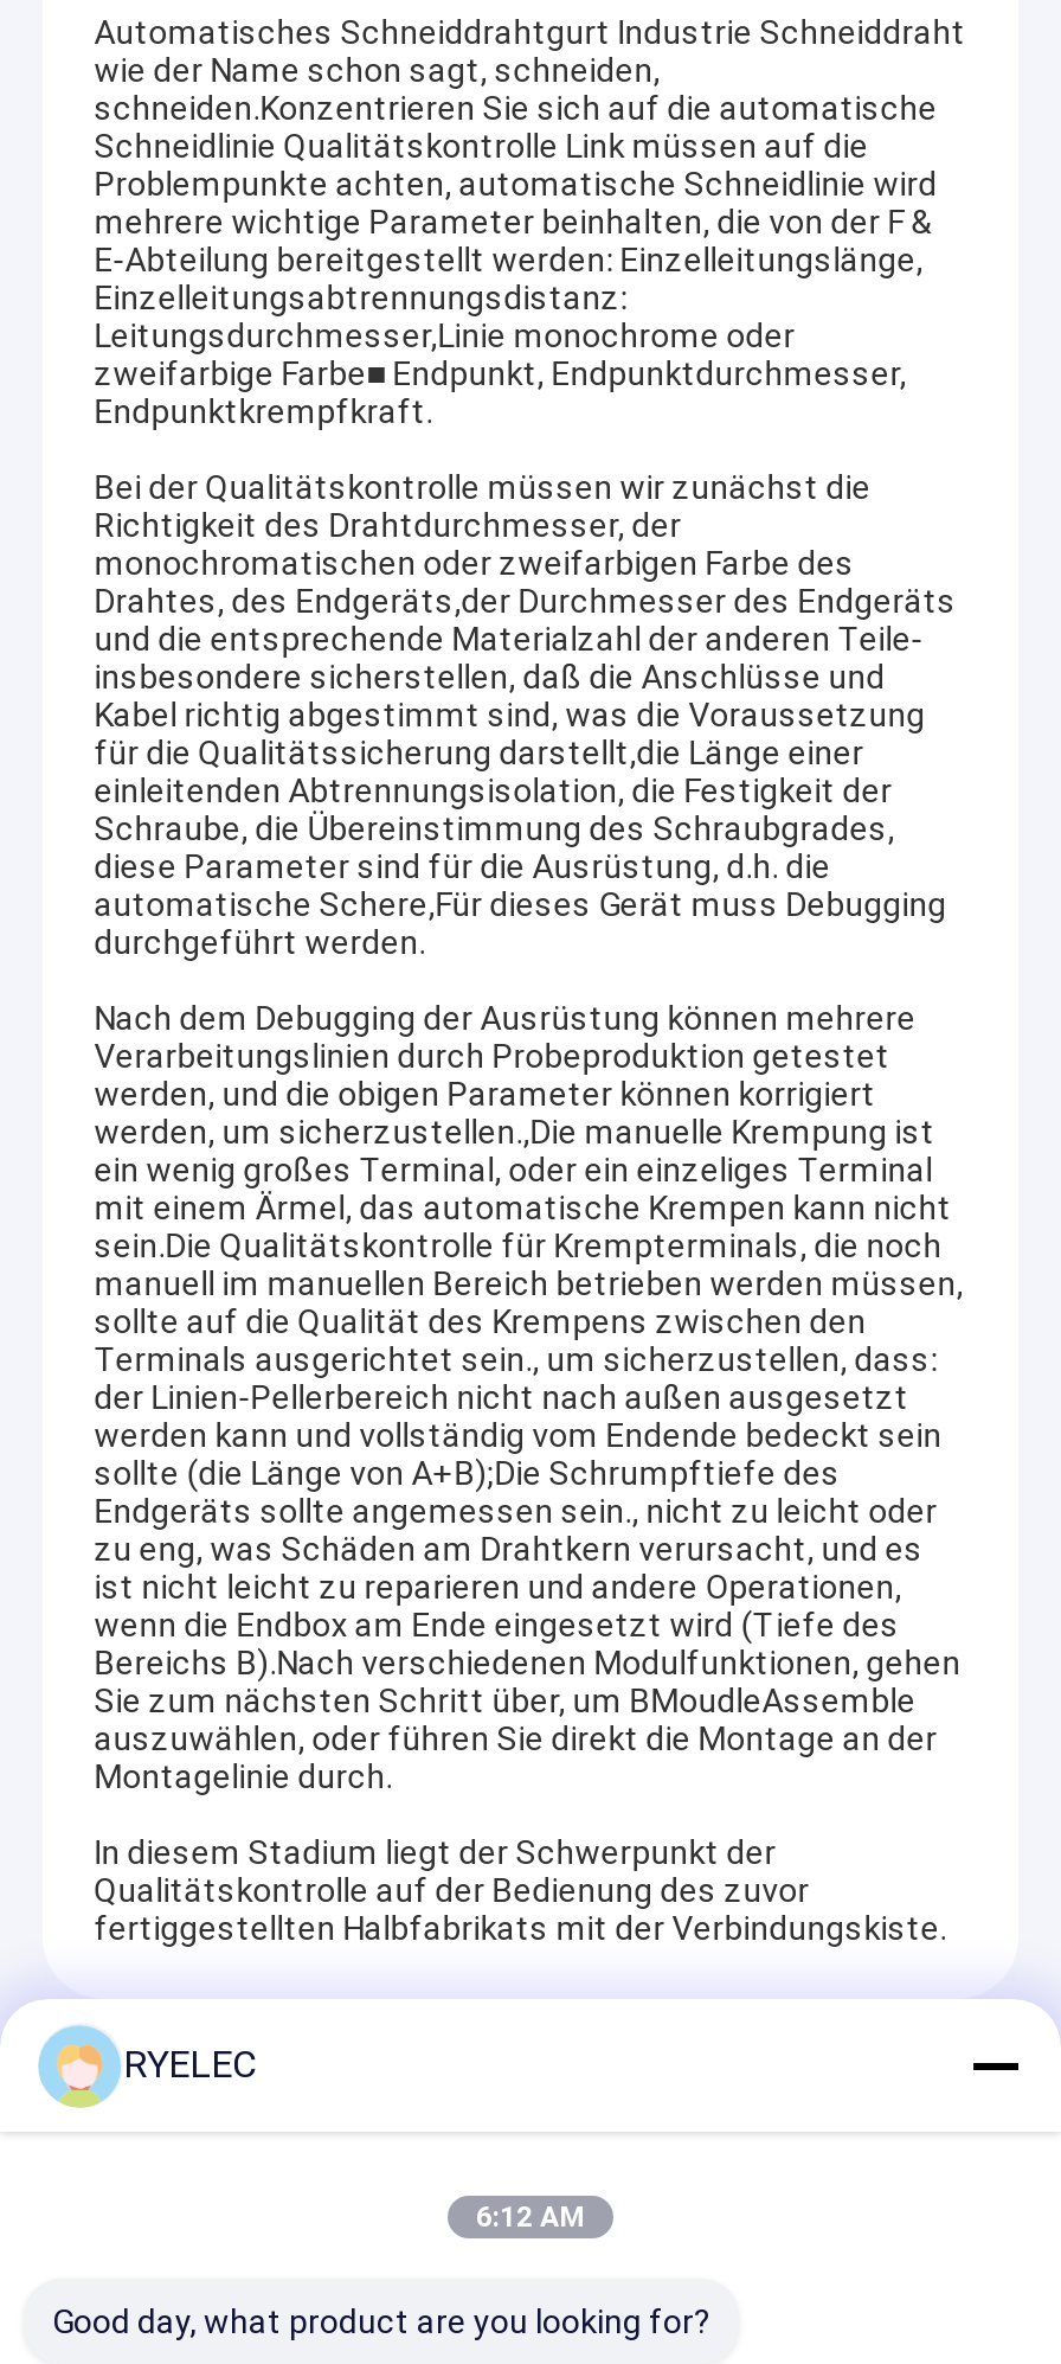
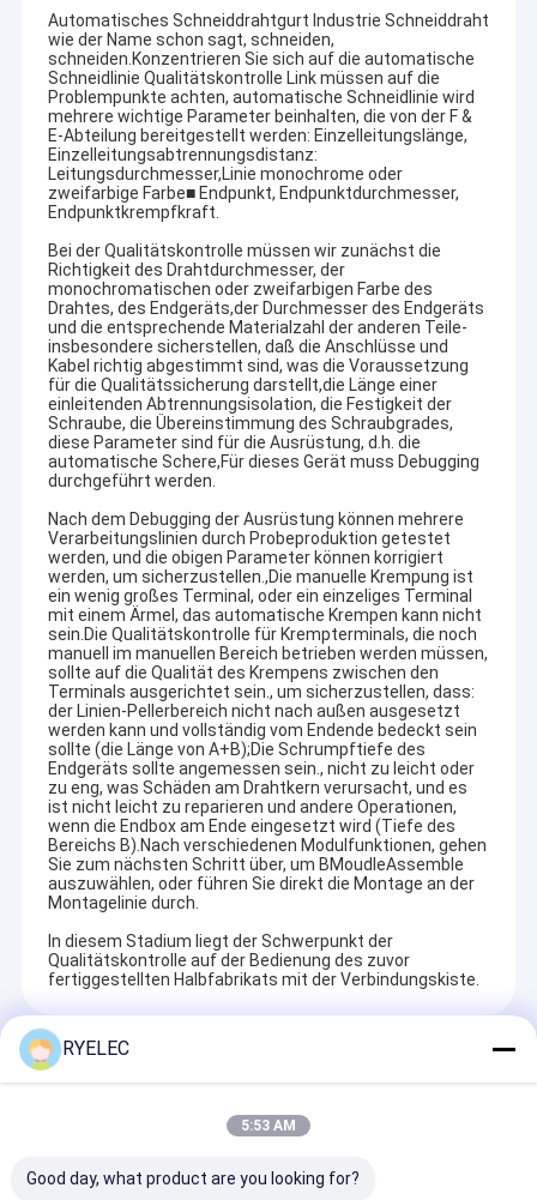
[476,2200,585,2234] 6:12 AM -> [241,1117,296,1134] 5:53 AM

